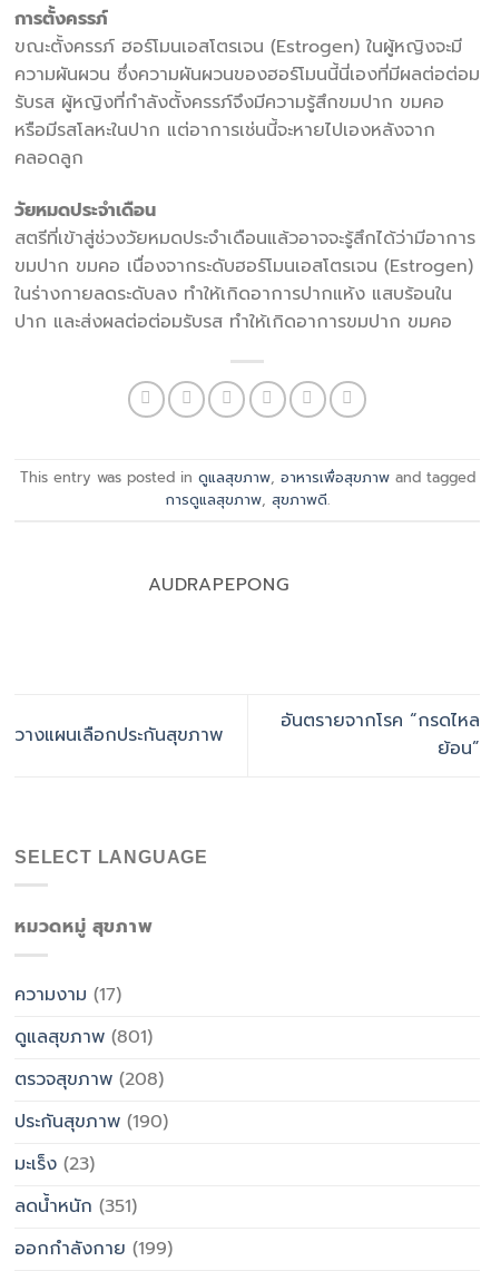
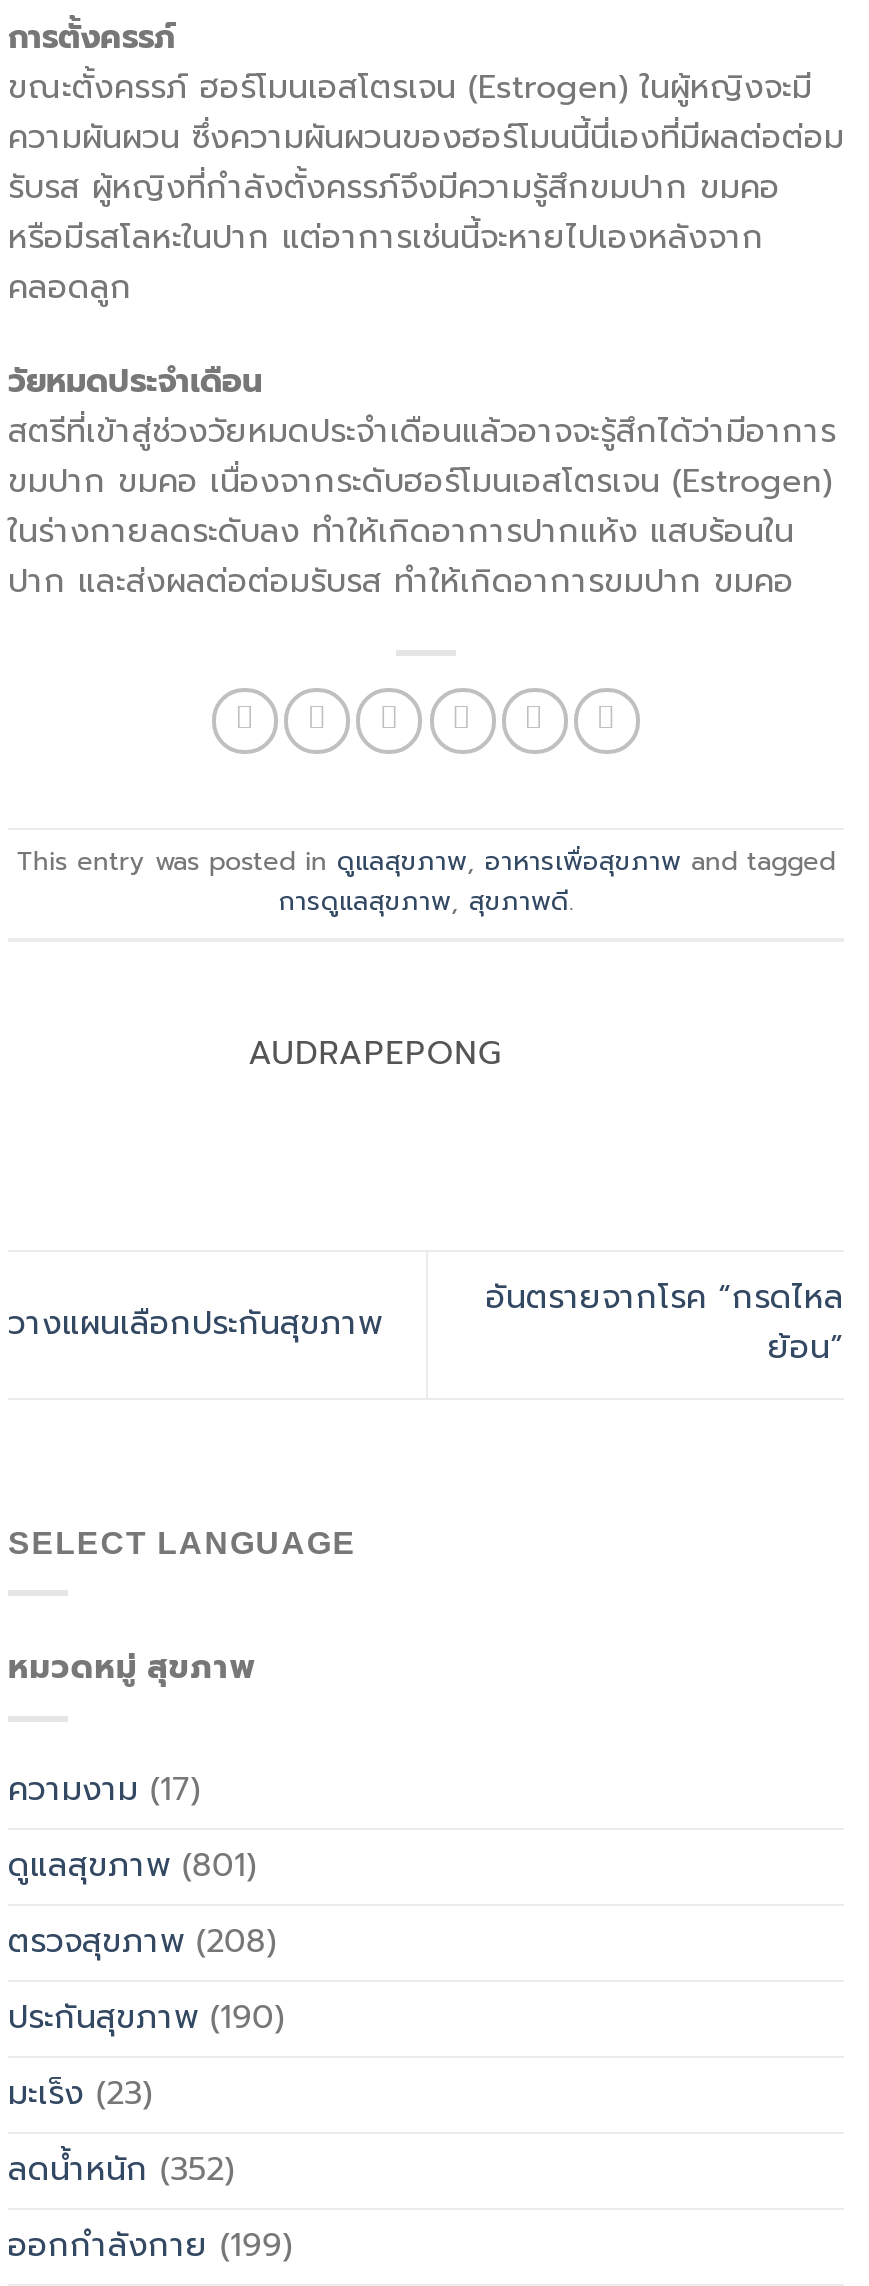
[14,1193,137,1219] ลดน้ำหนัก(351) -> [8,2145,234,2193] ลดน้ำหนัก(352)

